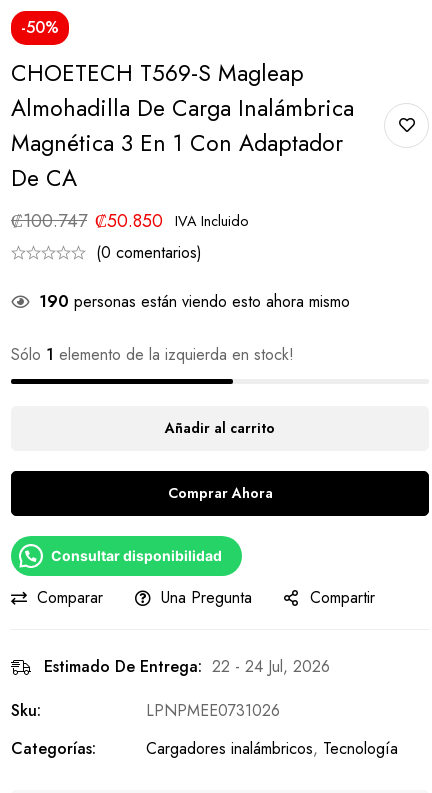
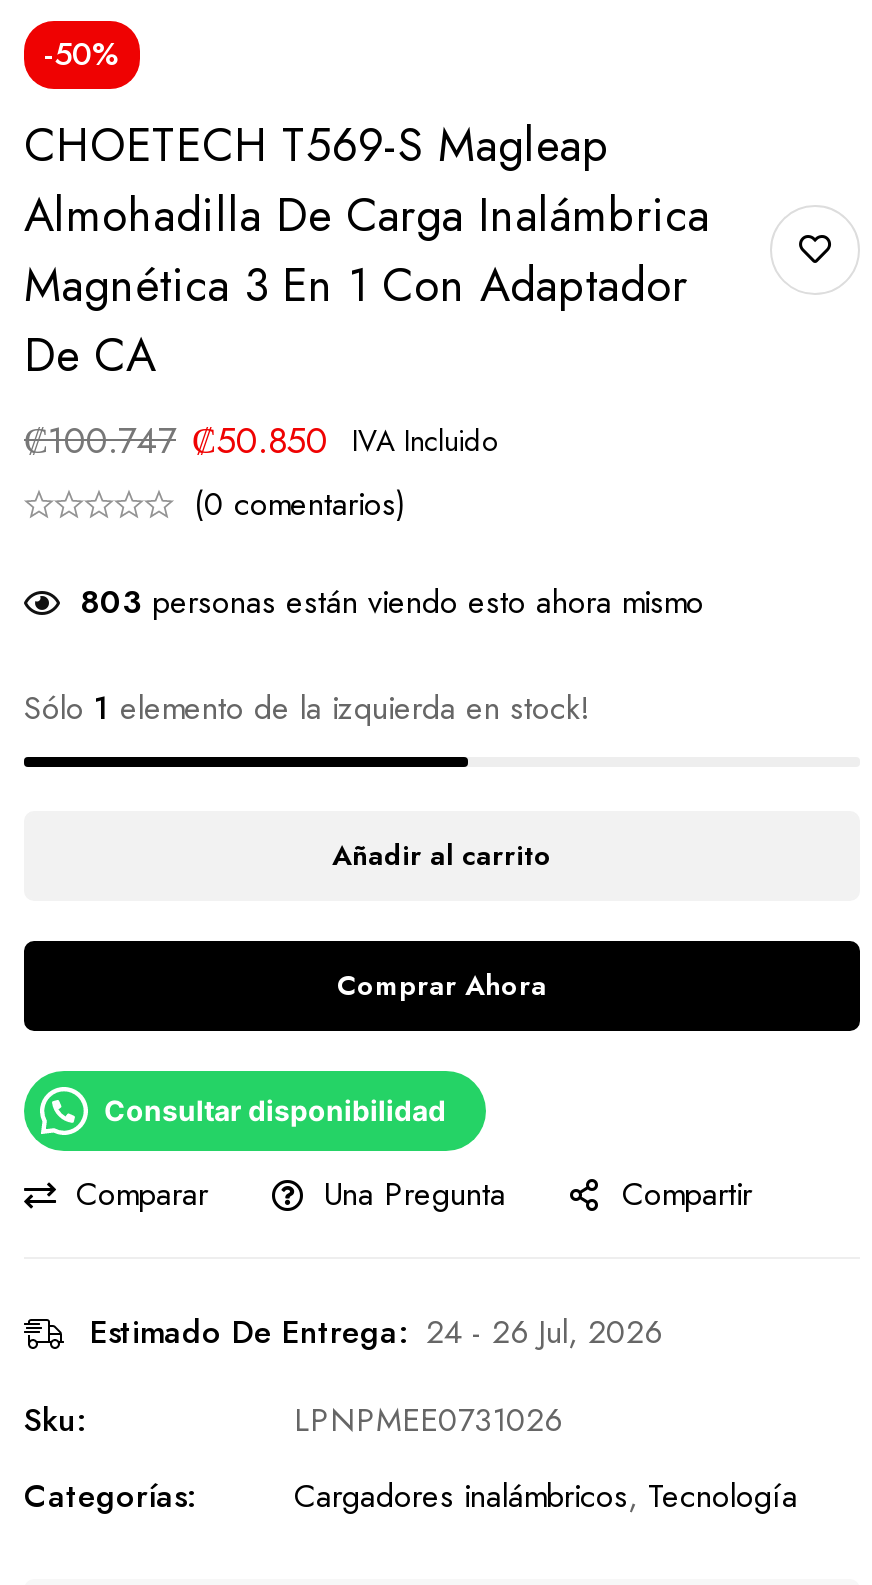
[39,290,350,313] 190 personas están viendo esto ahora mismo -> [80,578,704,624] 803 personas están viendo esto ahora mismo
[44,655,330,678] Estimado De Entrega: 22 - 24 Jul, 2026 -> [90,1308,662,1354] Estimado De Entrega: 24 - 26 Jul, 2026

